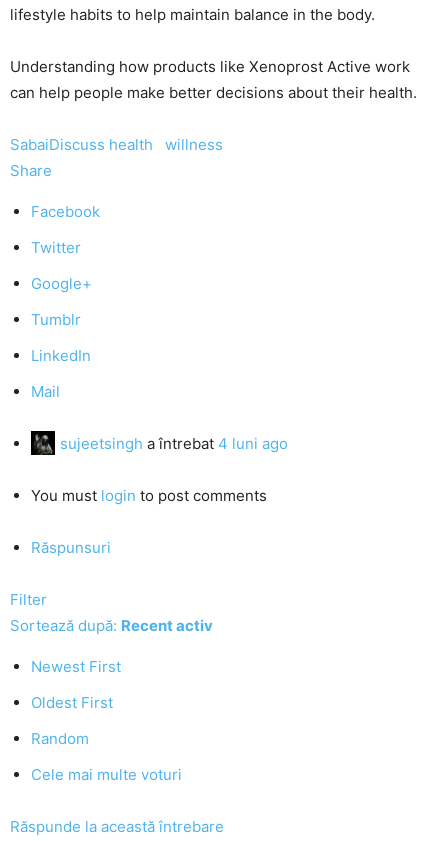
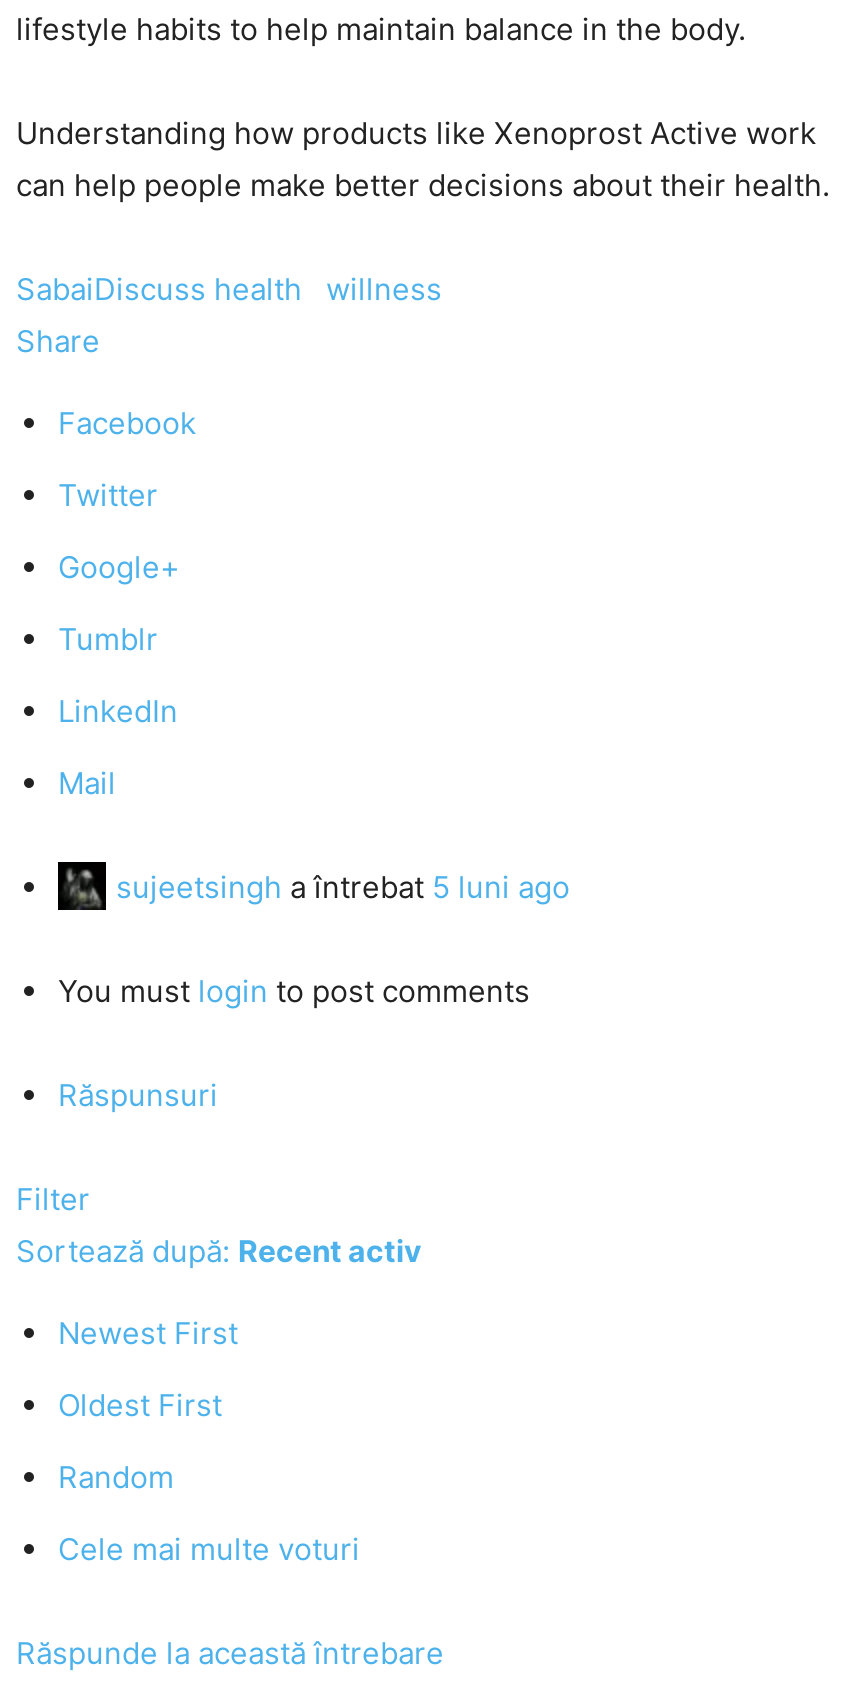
[60,434,288,453] sujeetsingh a întrebat 4 luni ago -> [116,868,570,906] sujeetsingh a întrebat 5 luni ago

